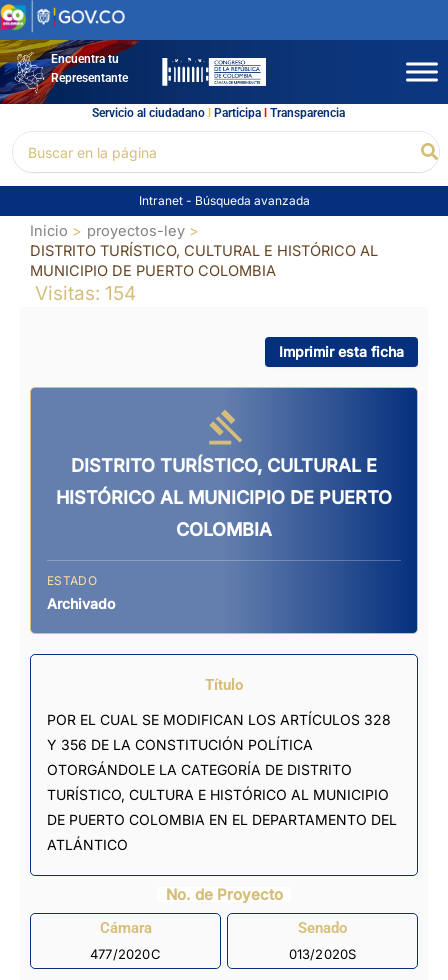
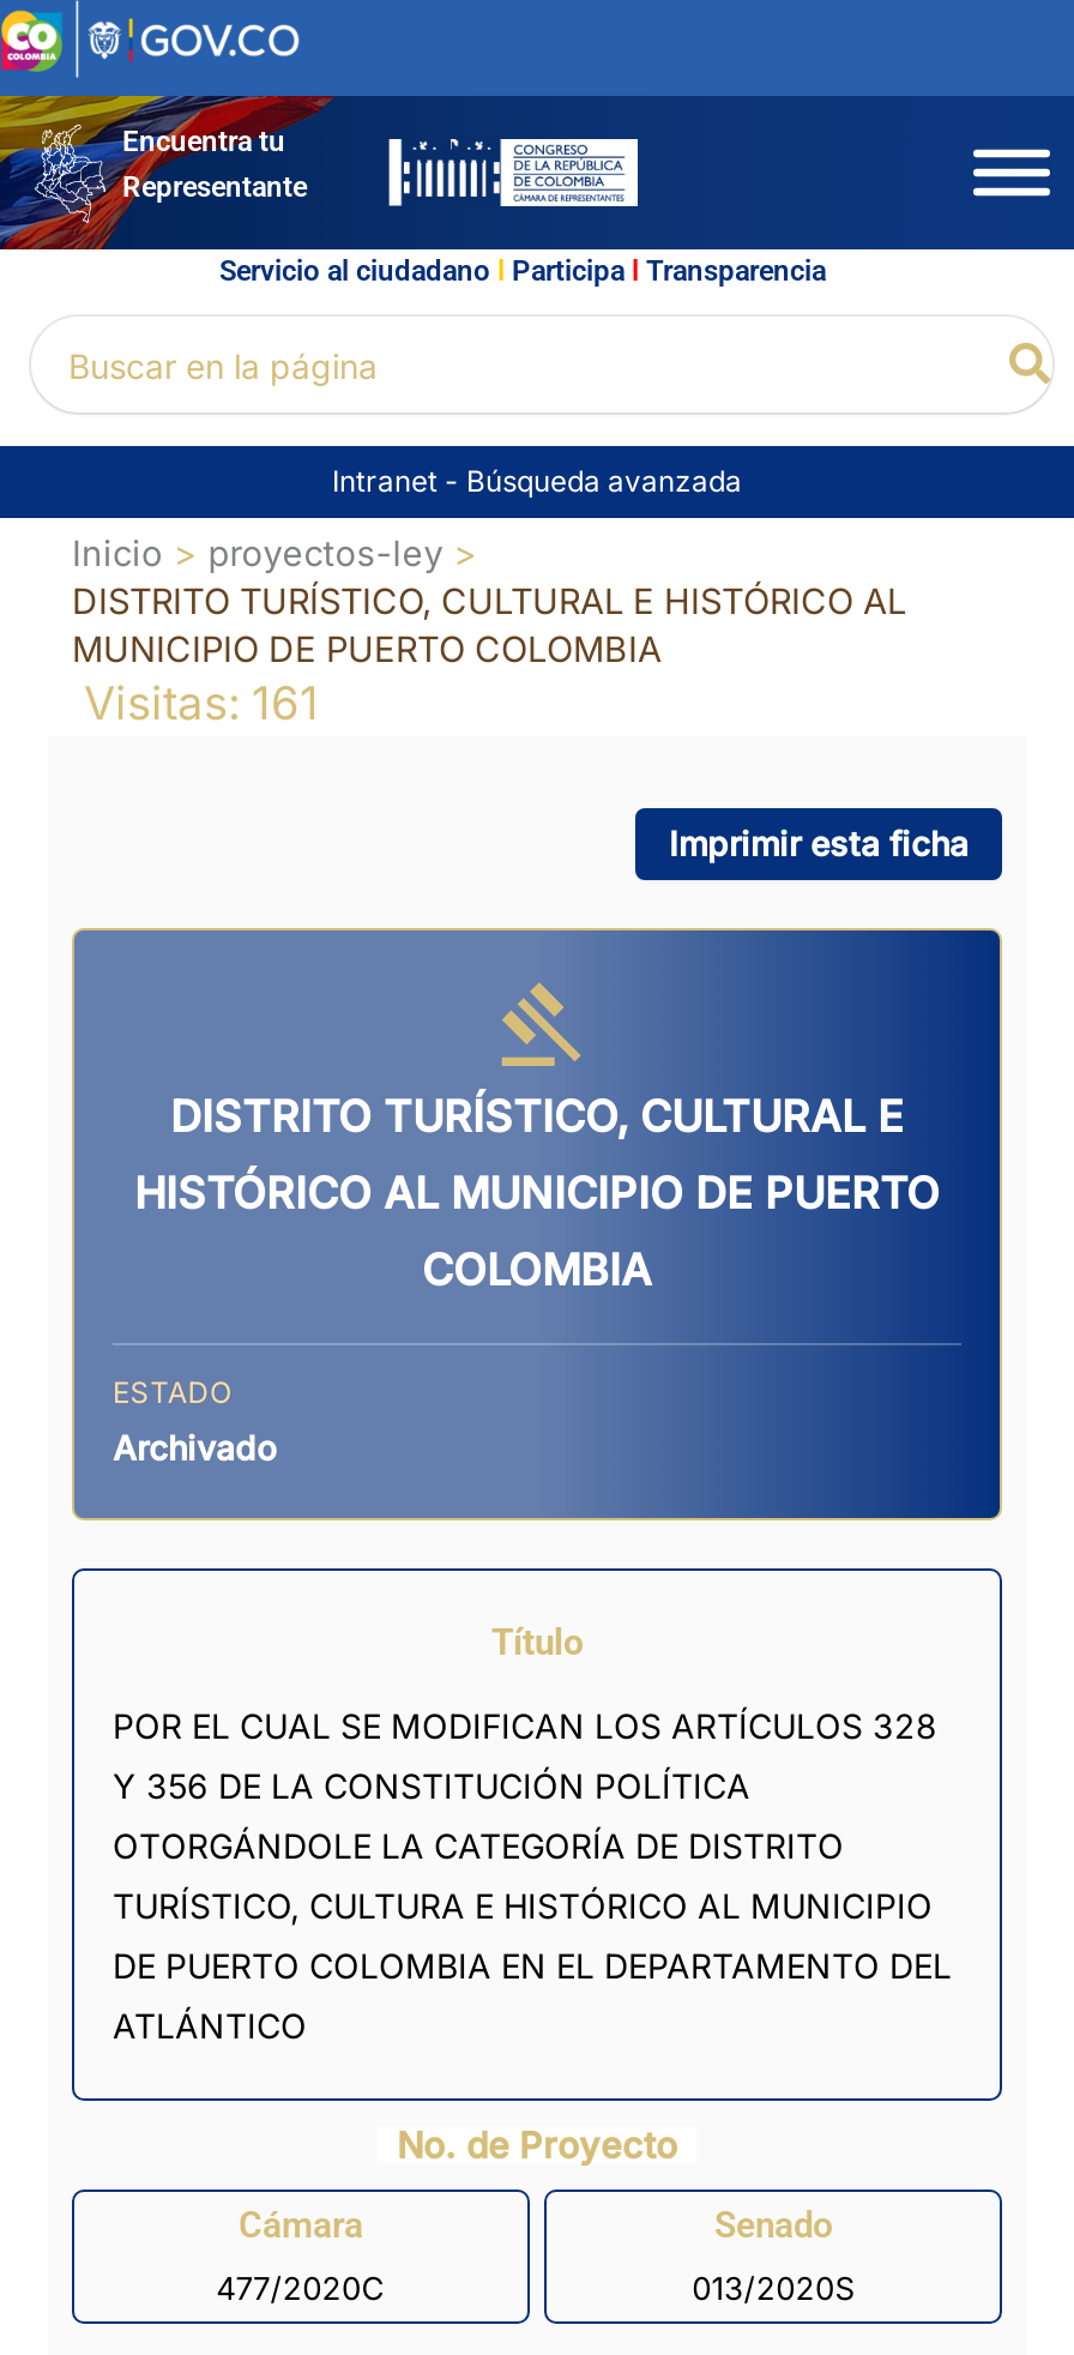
[35,282,136,305] Visitas: 154 -> [84,675,319,730] Visitas: 161

